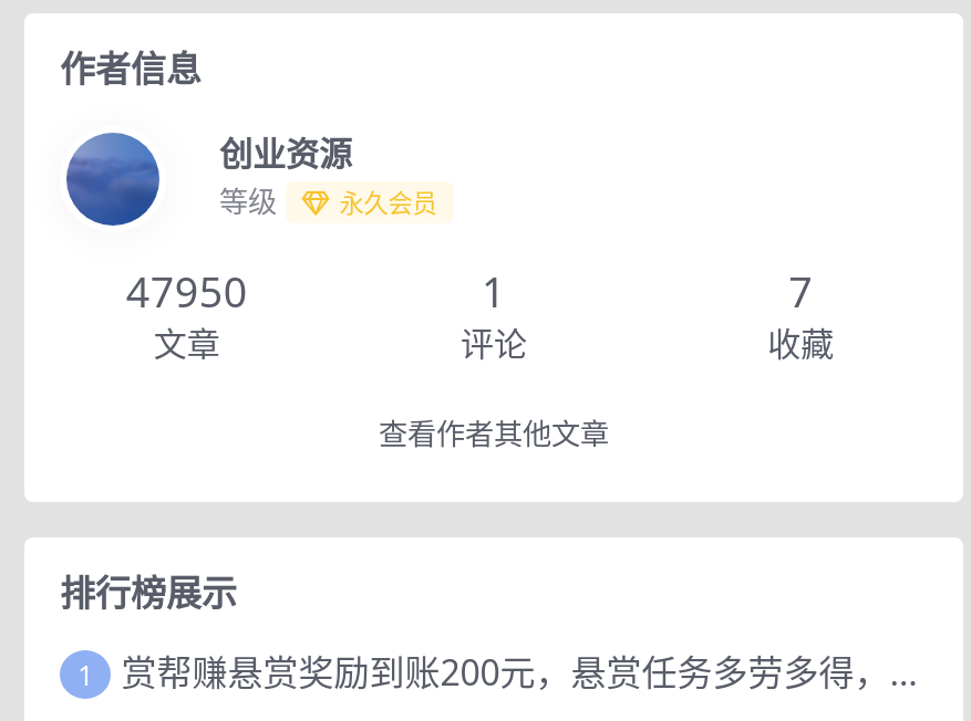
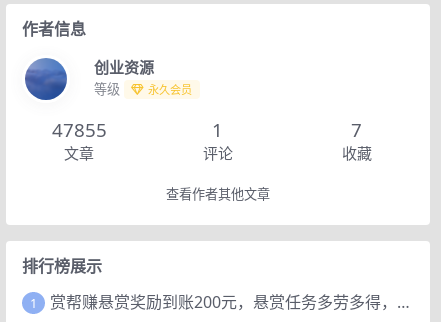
[126,262,248,318] 47950 -> [52,117,107,142] 47855

